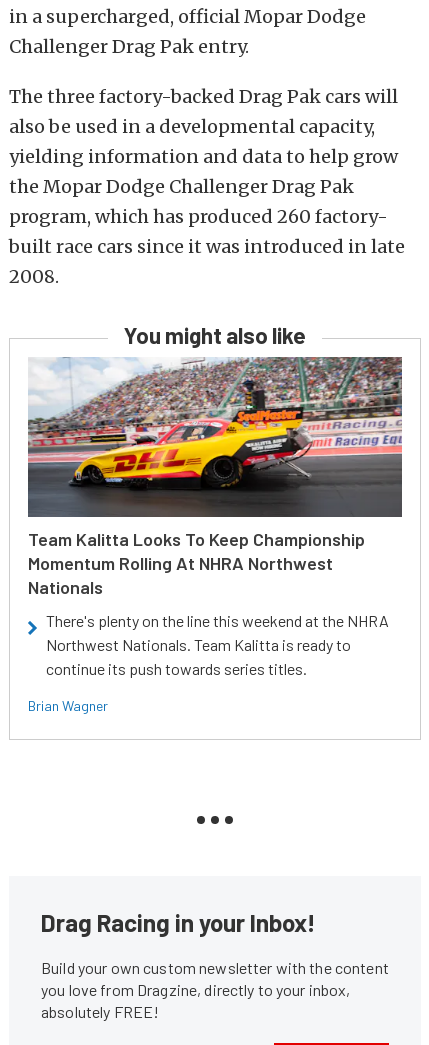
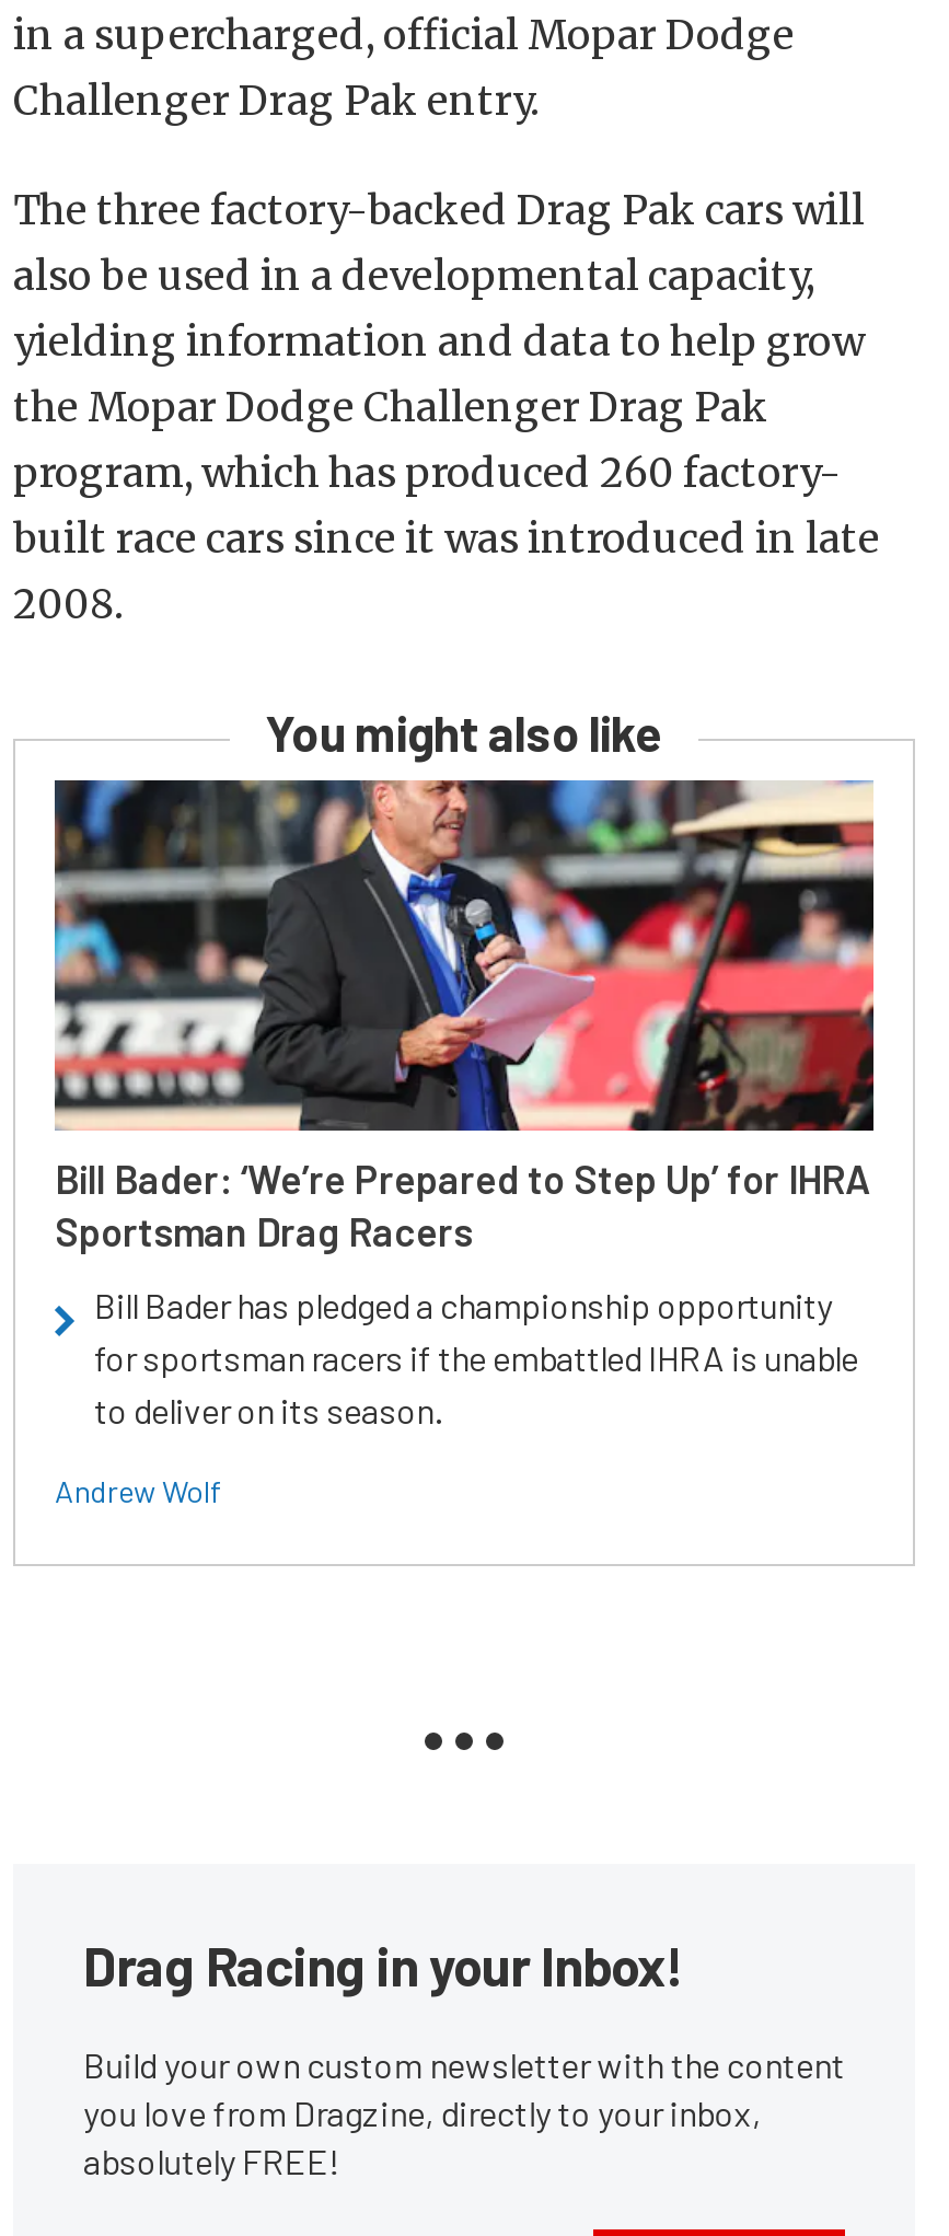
[27,356,403,598] [image] | Team Kalitta Looks To Keep Championship | Momentum Rolling At NHRA Northwest | Nationals -> [53,778,873,1255] [image] | Bill Bader: ‘We’re Prepared to Step Up’ for IHRA | Sportsman Drag Racers
[46,611,389,678] There's plenty on the line this weekend at the NHRA | Northwest Nationals. Team Kalitta is ready to | continue its push towards series titles. -> [94,1284,858,1430] Bill Bader has pledged a championship opportunity | for sportsman racers if the embattled IHRA is unable | to deliver on its season.
[28,697,108,714] Brian Wagner -> [55,1472,221,1509] Andrew Wolf

